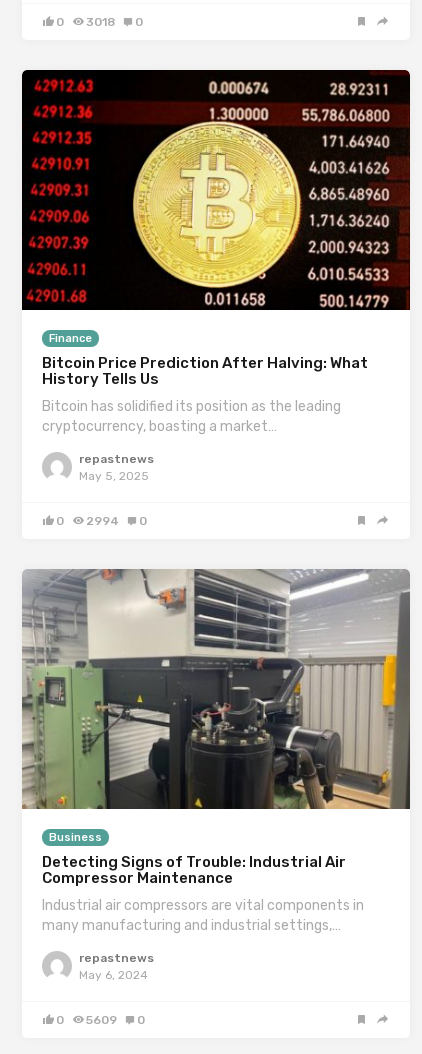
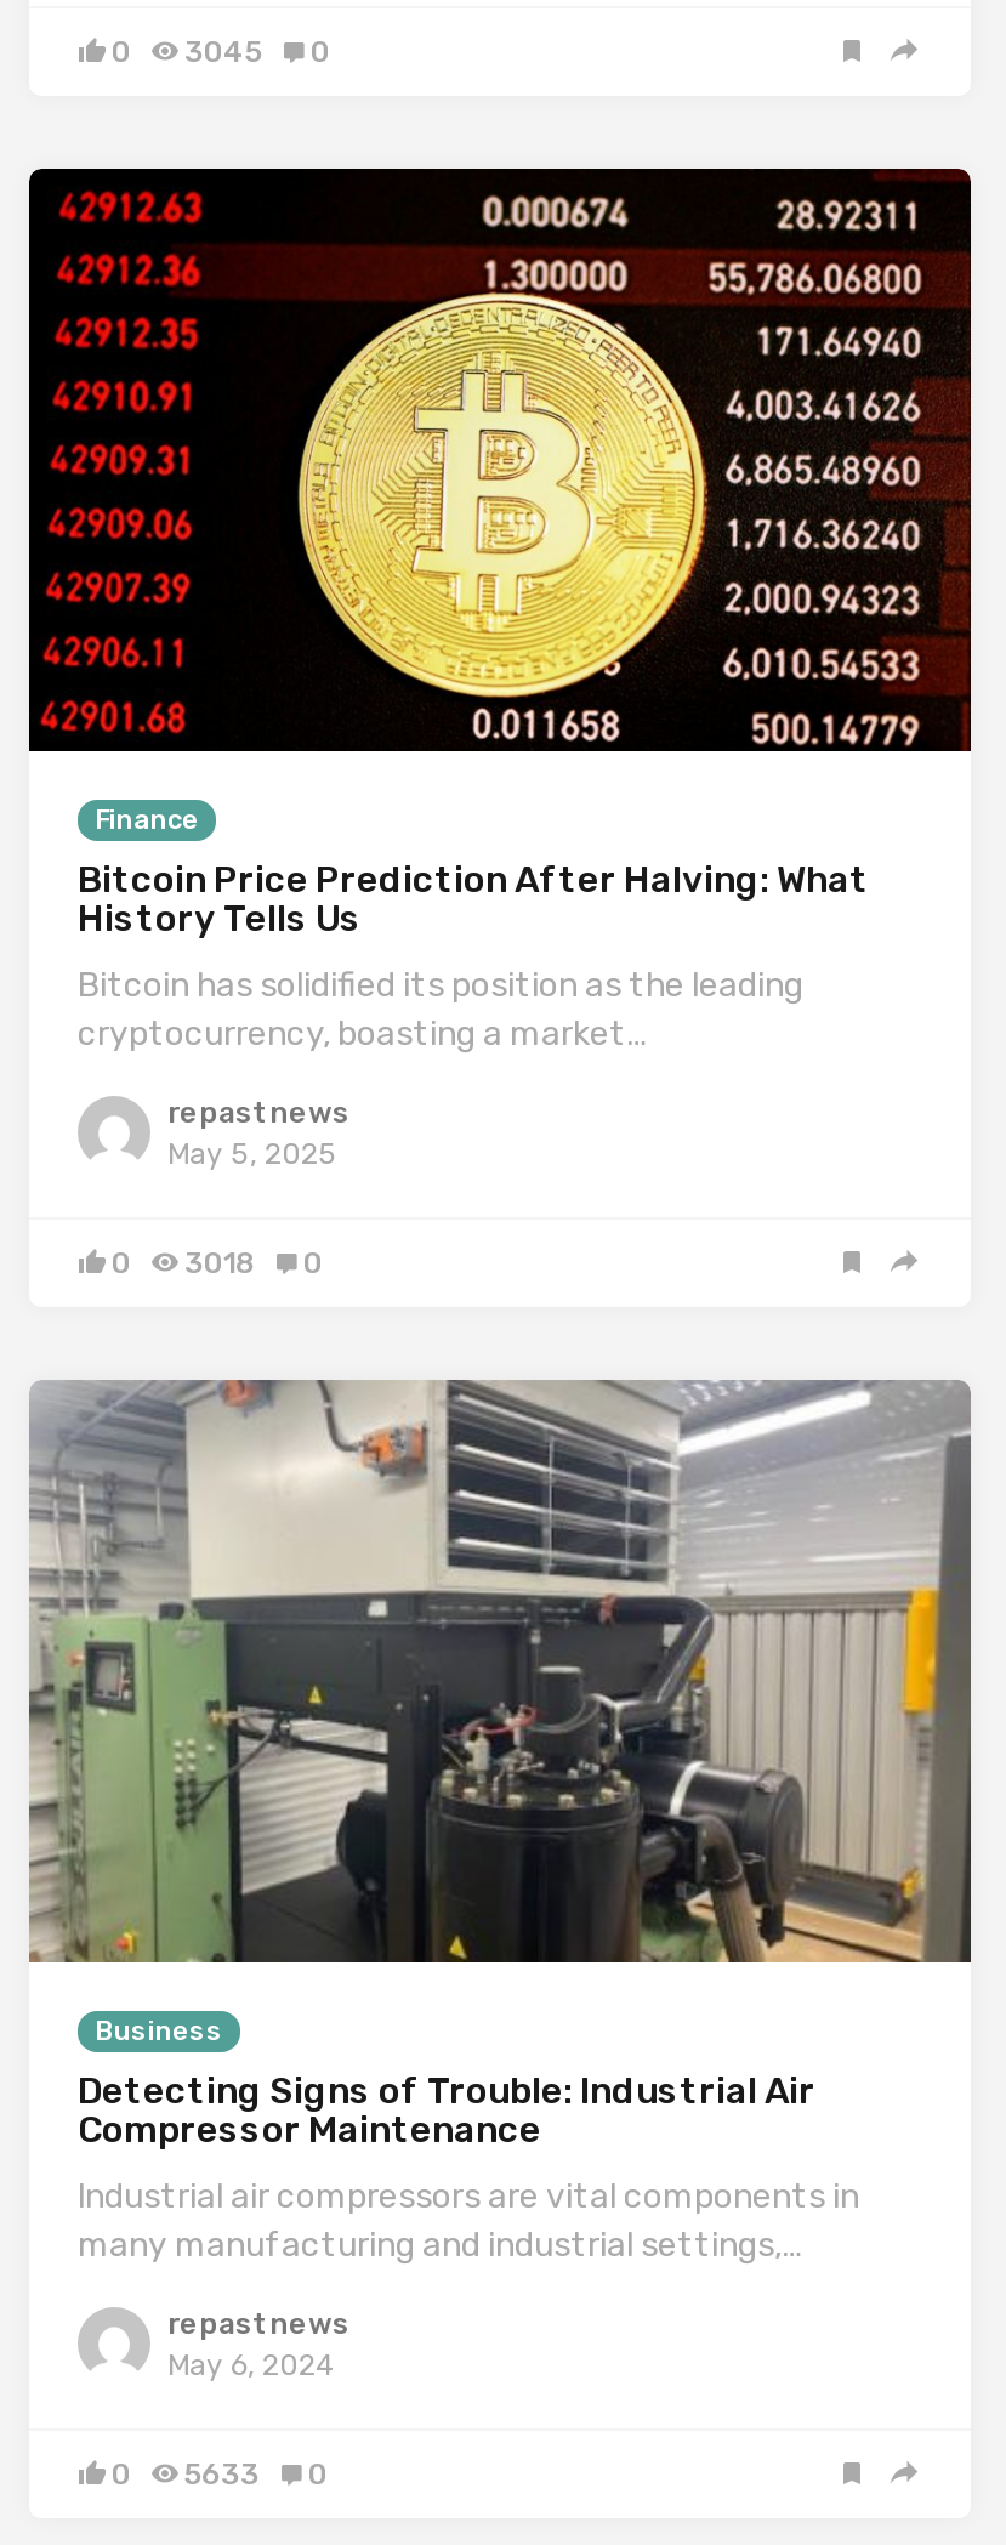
[56,15,143,29] 0 3018 0 -> [112,34,330,68] 0 3045 0
[56,514,147,528] 0 2994 0 -> [112,1246,323,1280] 0 3018 0
[56,1013,145,1027] 0 5609 0 -> [112,2457,328,2491] 0 5633 0

